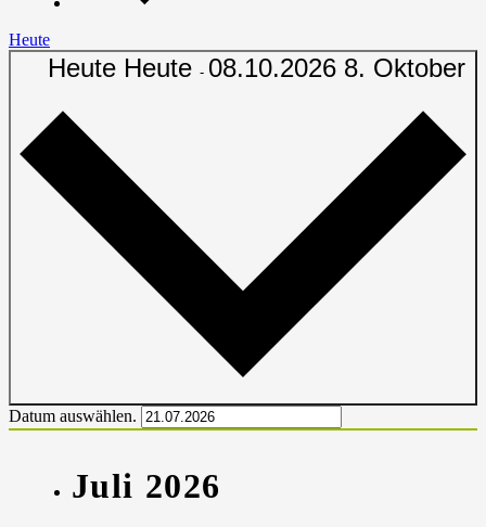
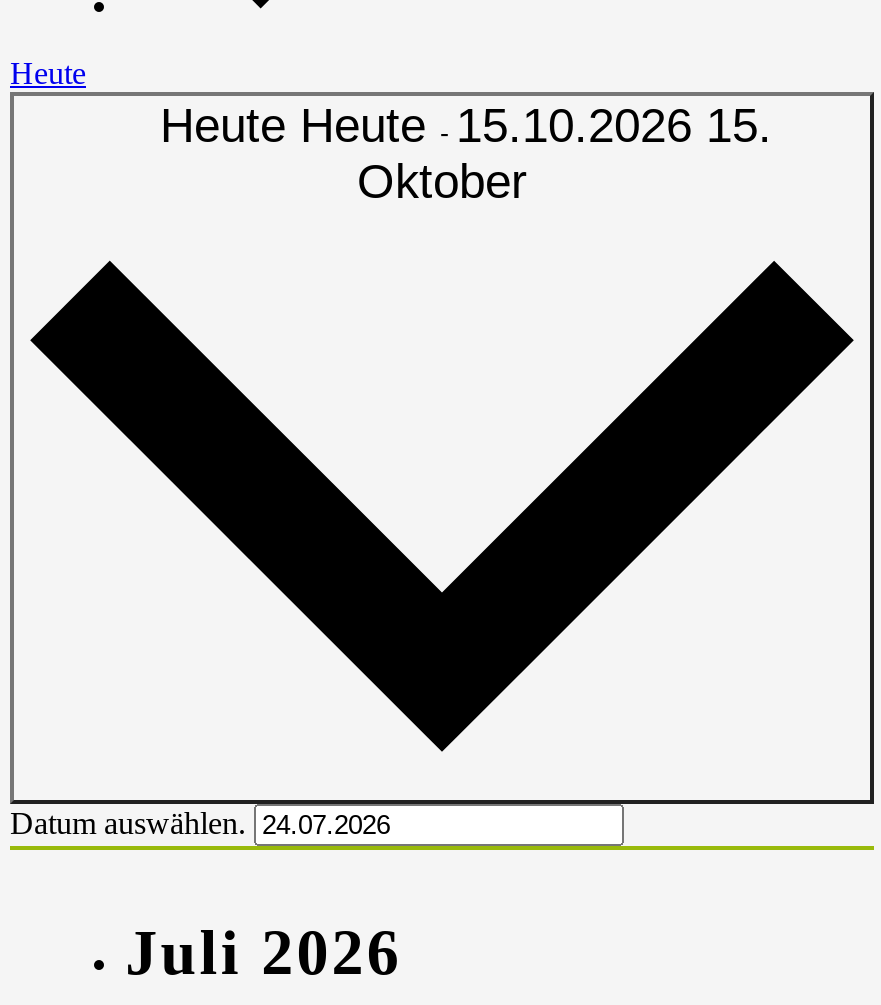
[47,53,465,82] HeuteHeute-08.10.20268. Oktober -> [160,98,772,208] HeuteHeute-15.10.202615. | Oktober

